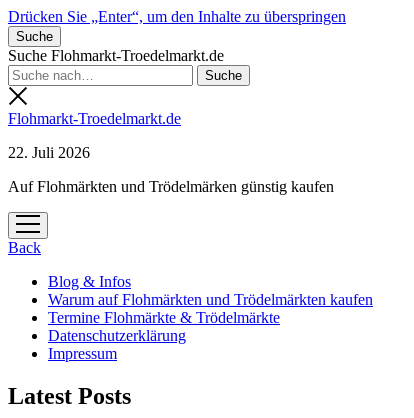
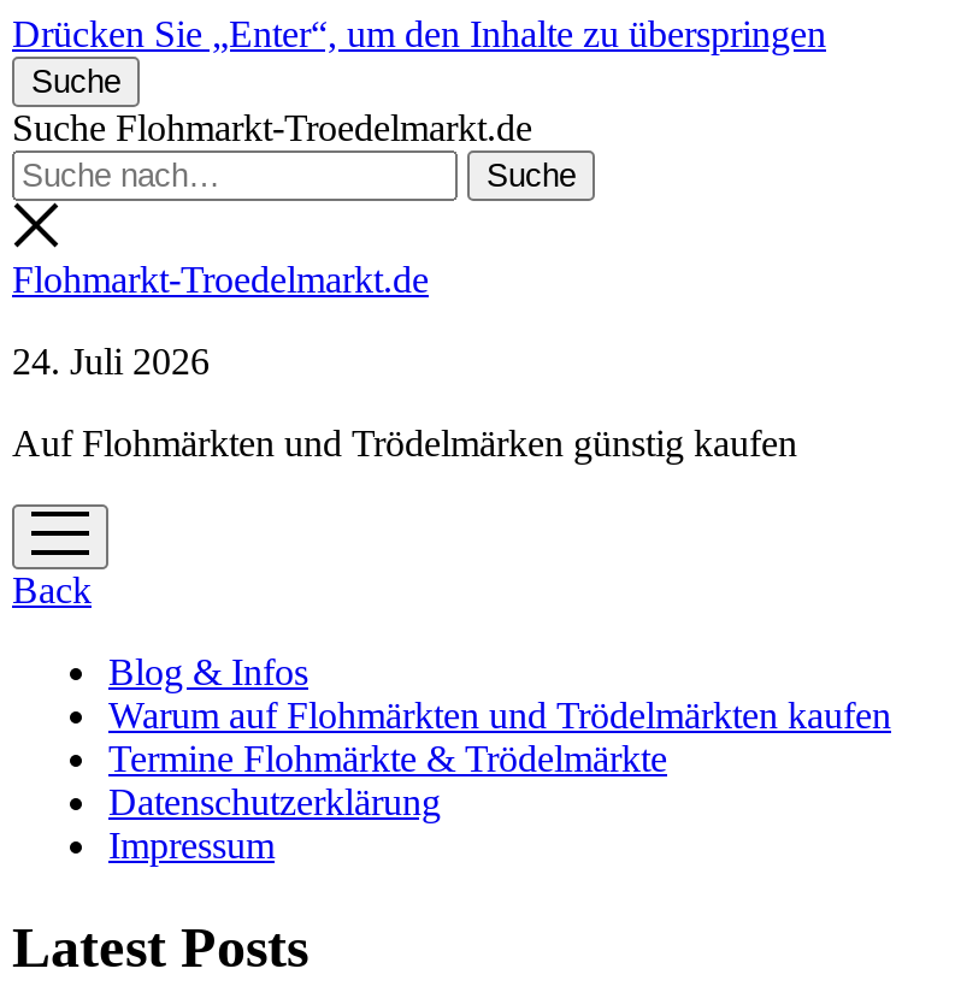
[8,144,90,161] 22. Juli 2026 -> [12,341,210,382] 24. Juli 2026

